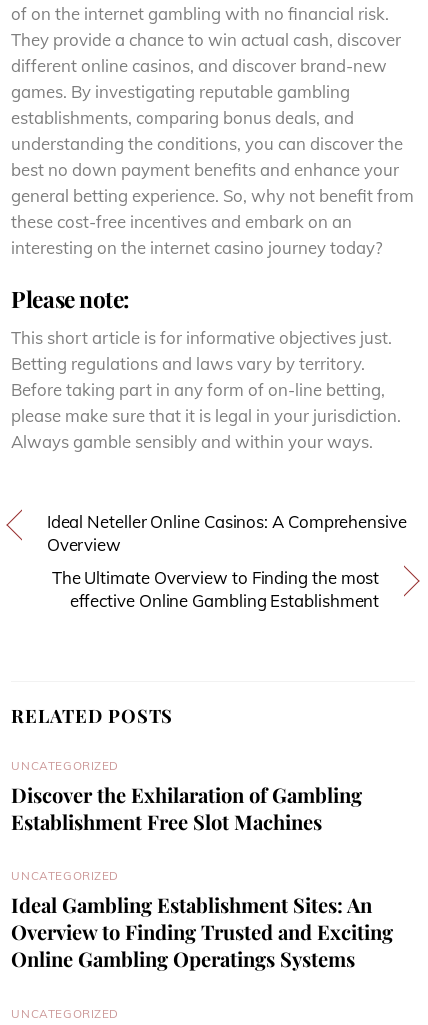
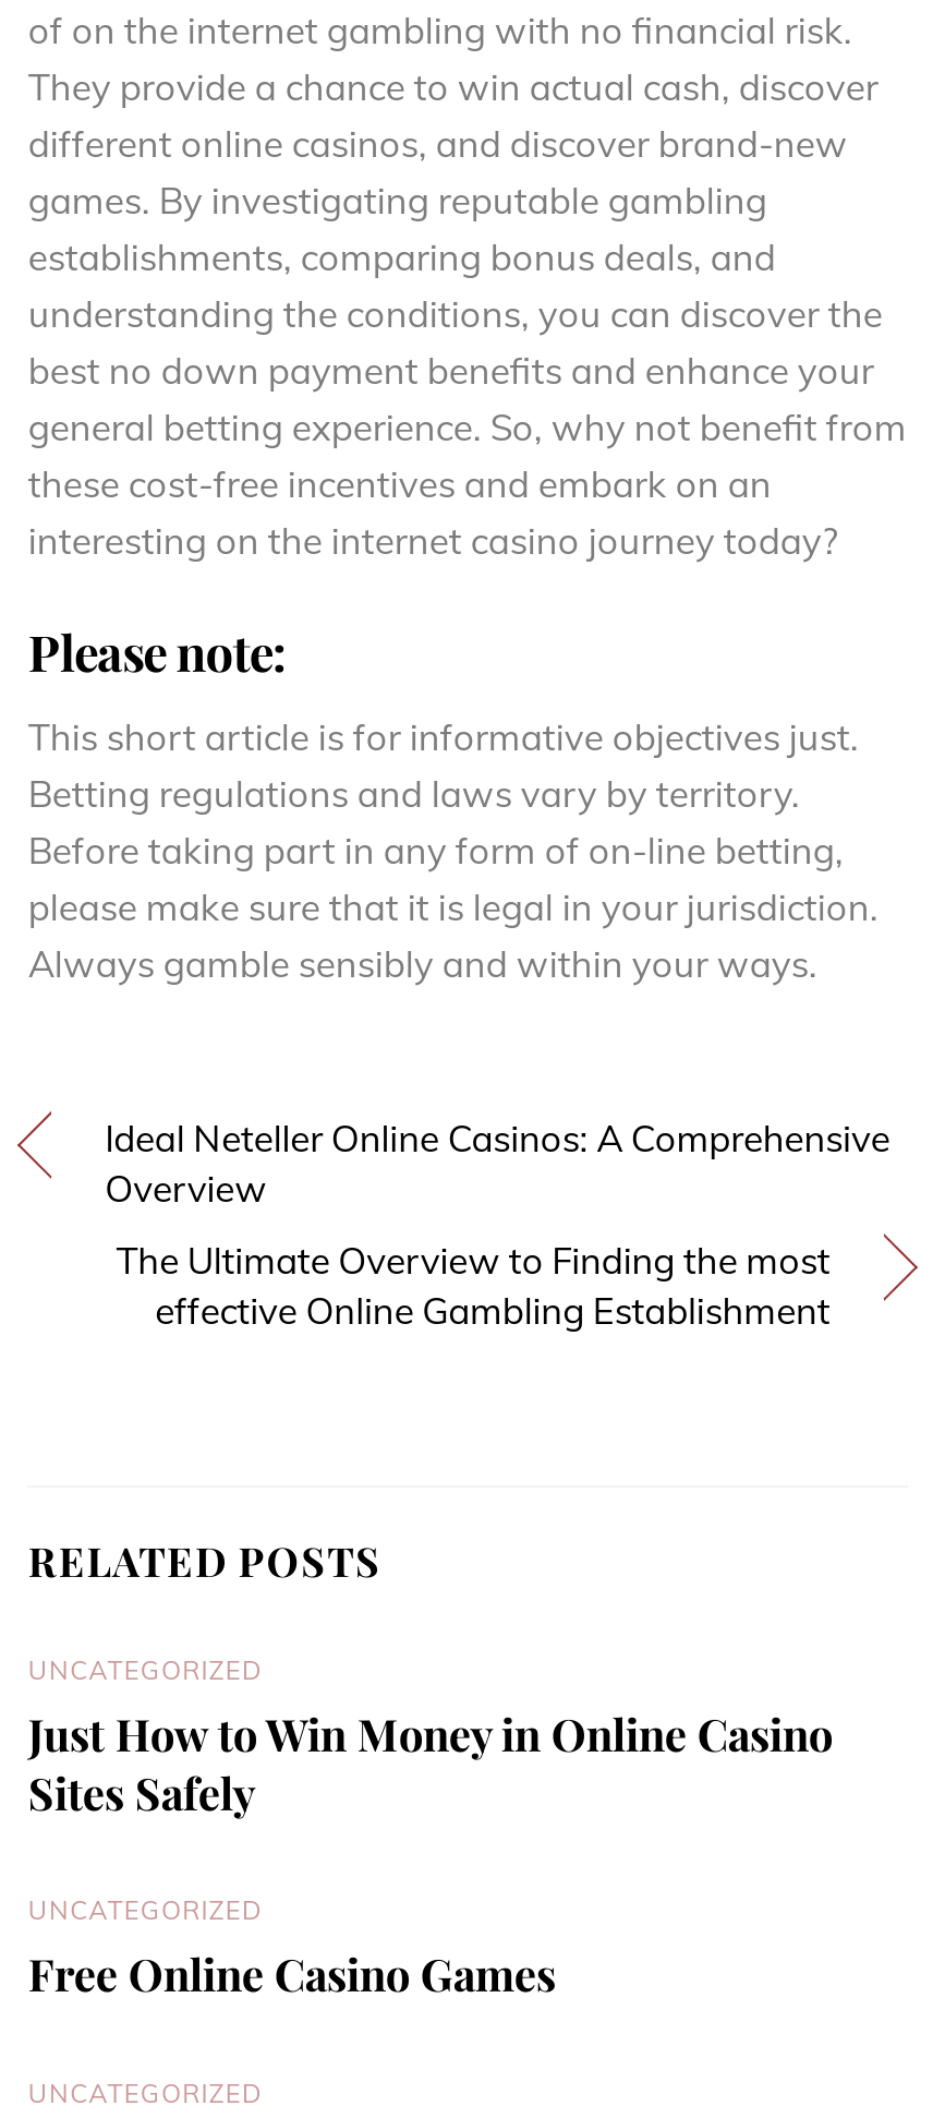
[11,781,362,835] Discover the Exhilaration of Gambling | Establishment Free Slot Machines -> [28,1704,833,1822] Just How to Win Money in Online Casino | Sites Safely
[11,891,393,972] Ideal Gambling Establishment Sites: An | Overview to Finding Trusted and Exciting | Online Gambling Operatings Systems -> [28,1944,556,2003] Free Online Casino Games

